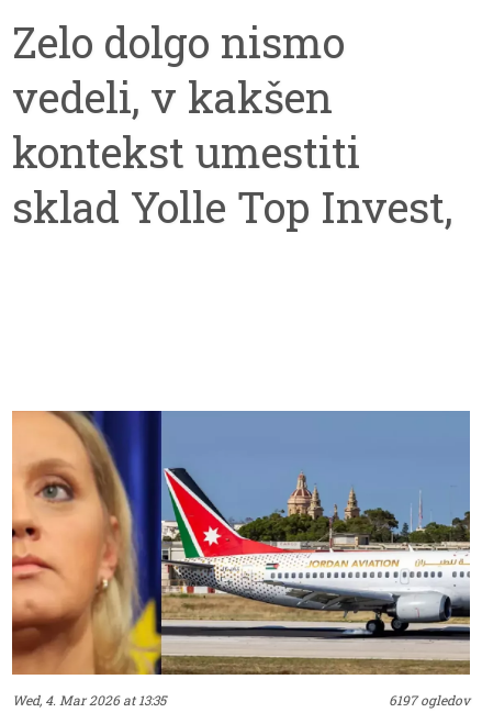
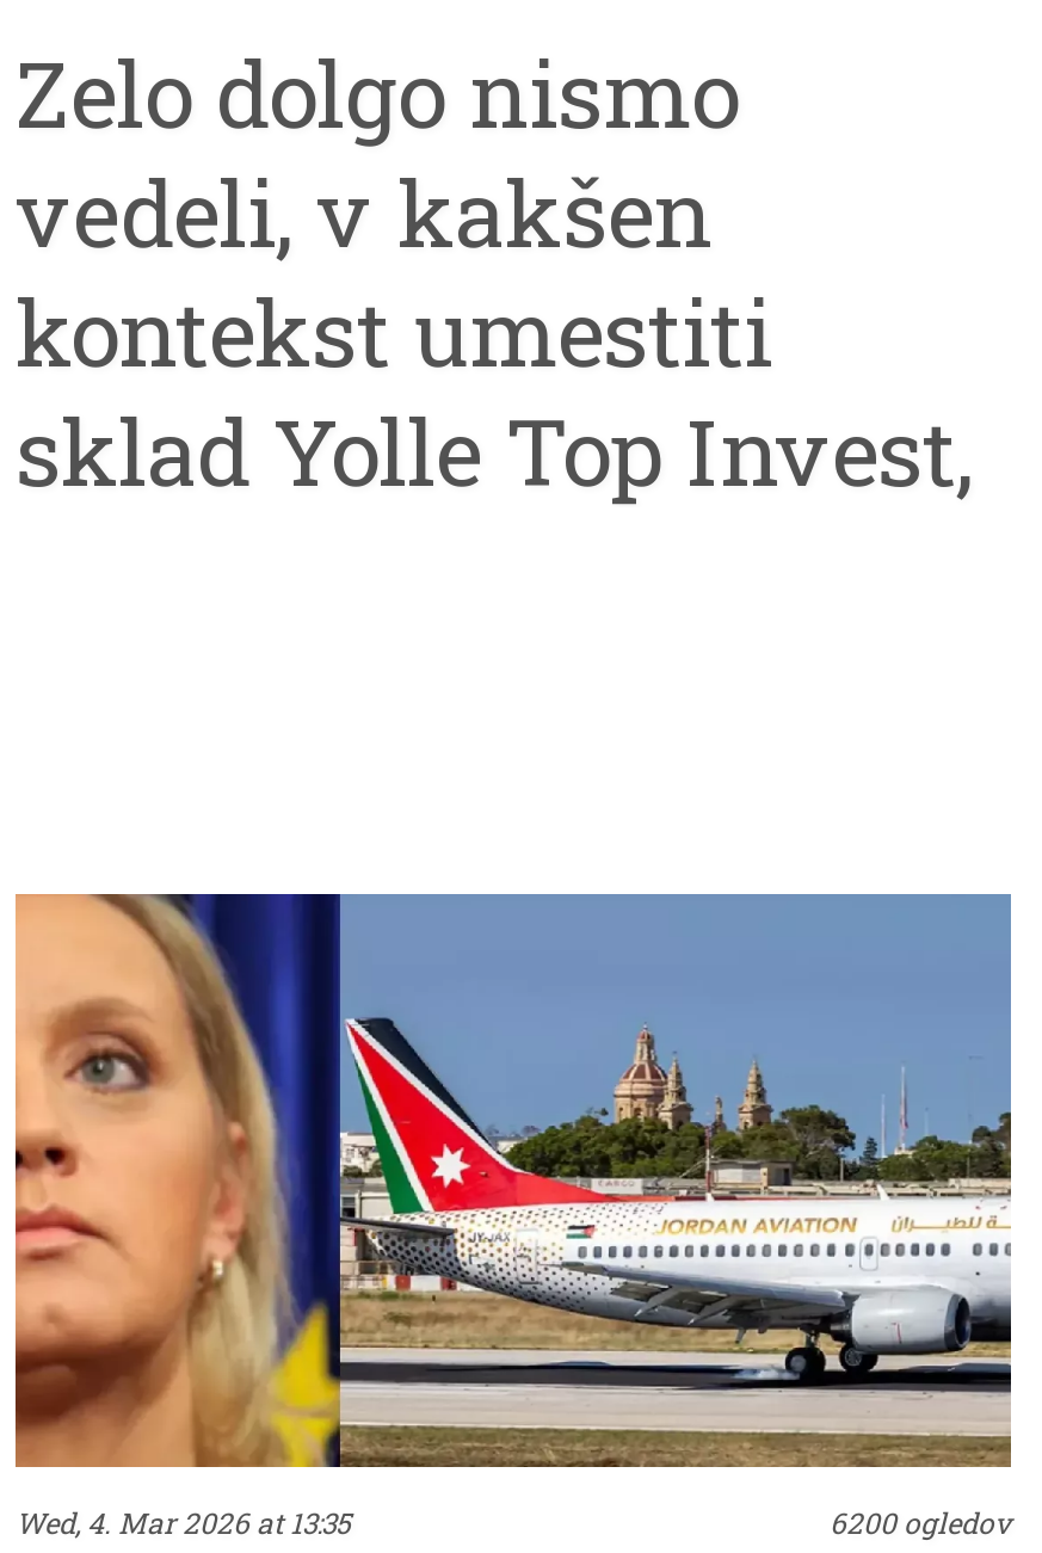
[389,691,470,708] 6197 ogledov -> [830,1502,1011,1541] 6200 ogledov

